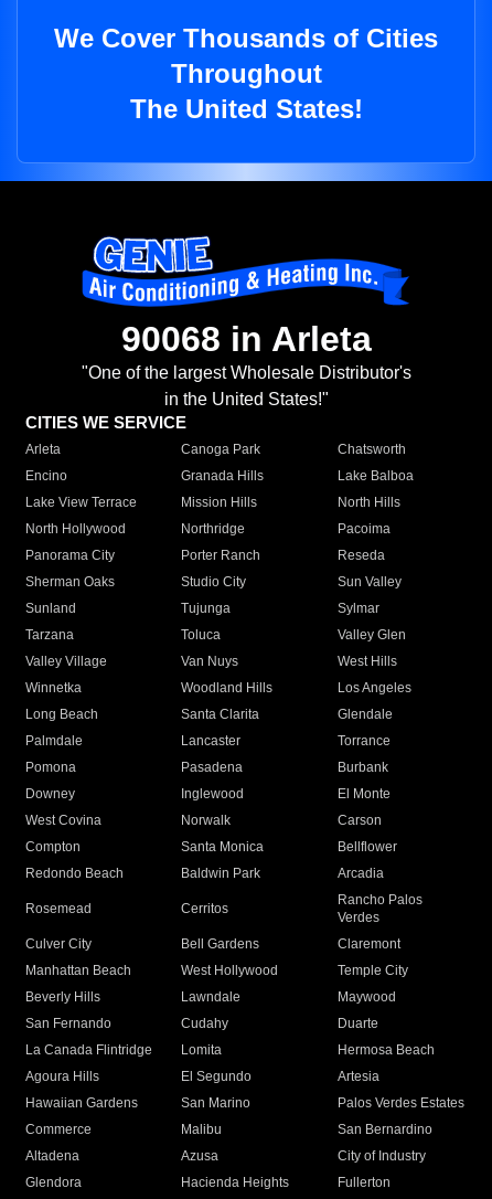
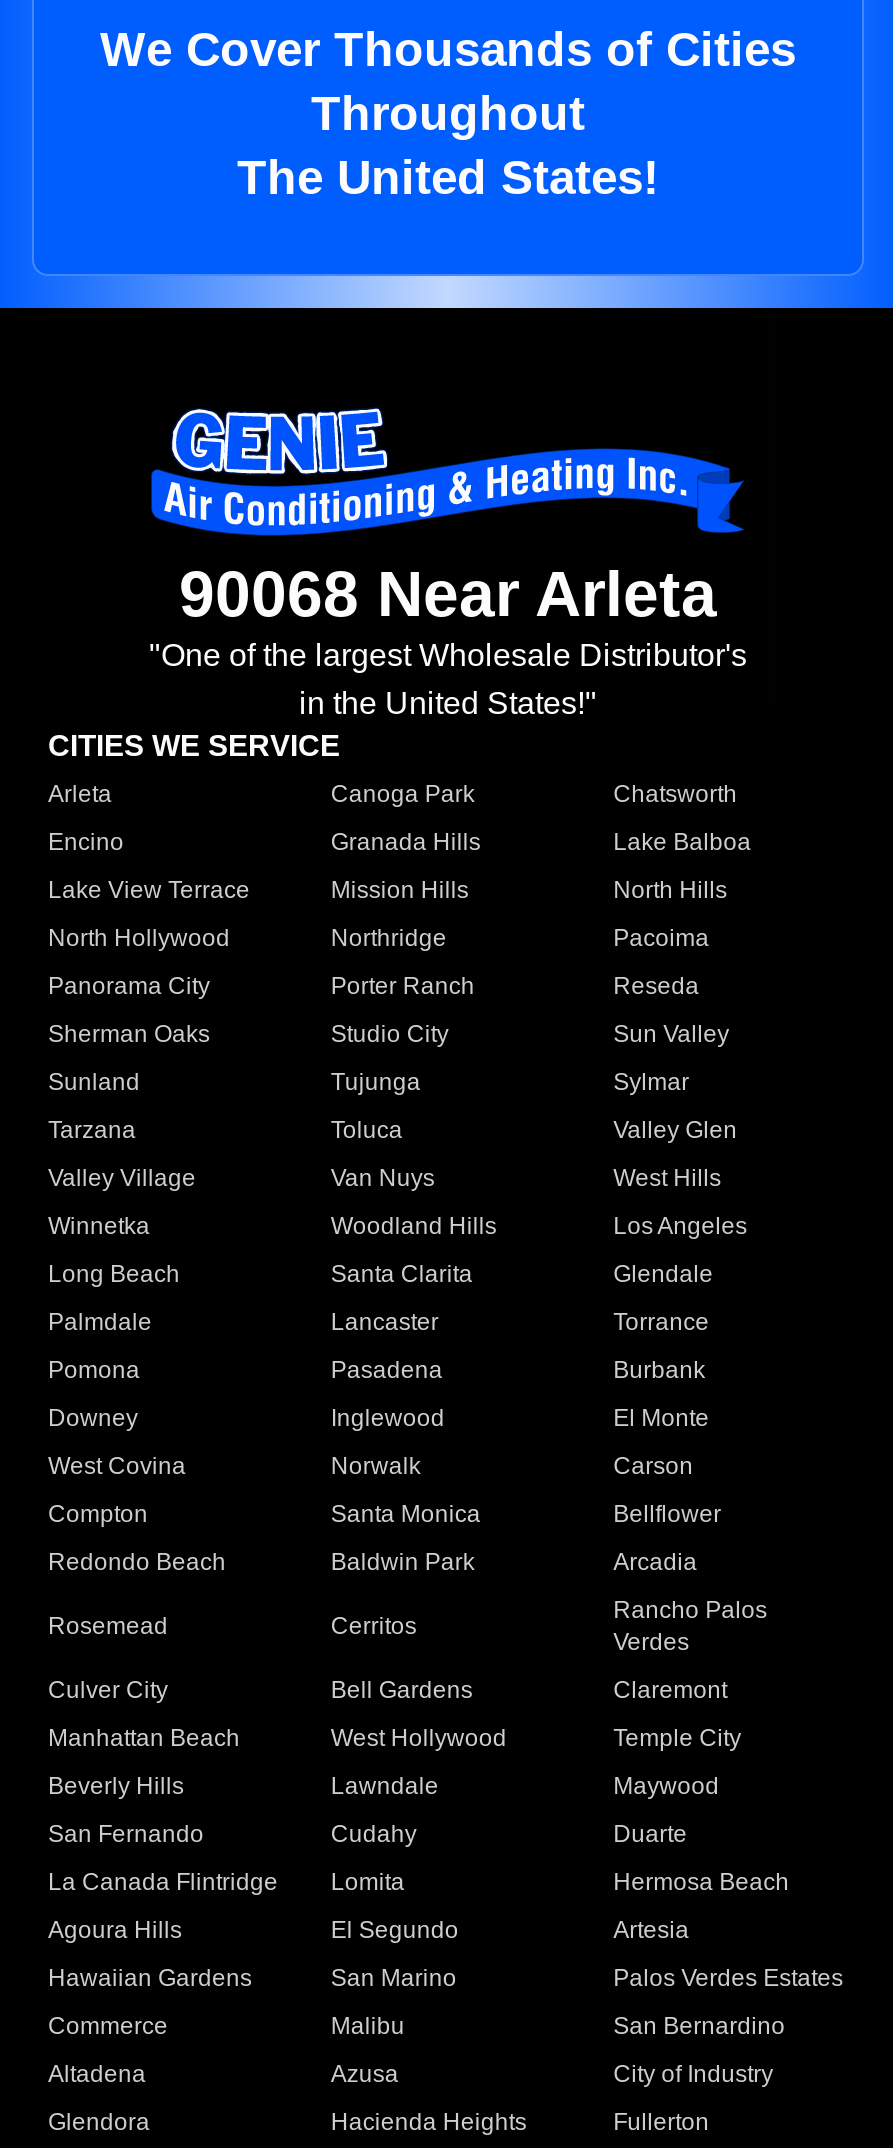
[121,319,371,359] 90068 in Arleta -> [179,559,717,631] 90068 Near Arleta

